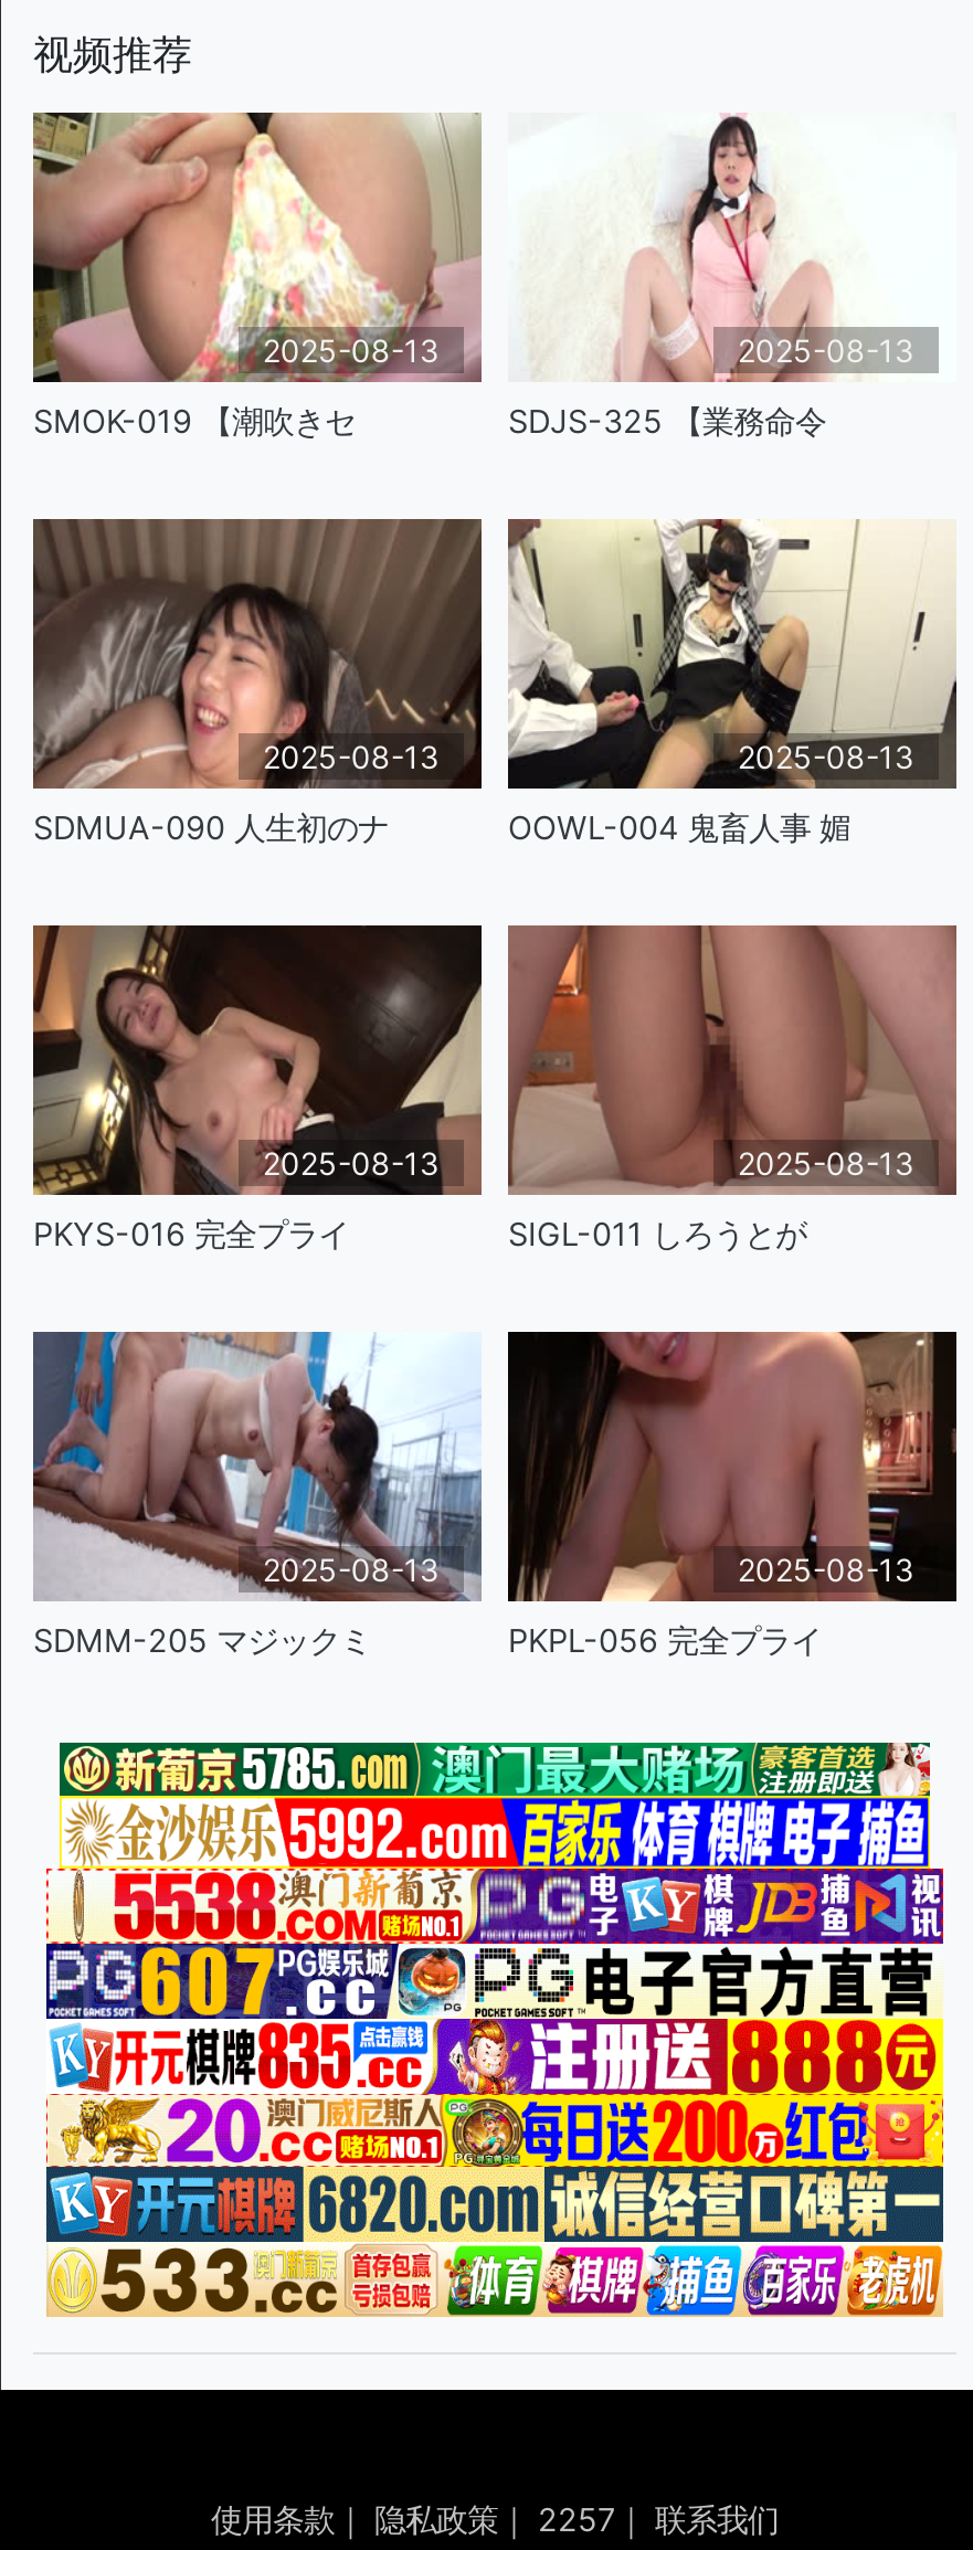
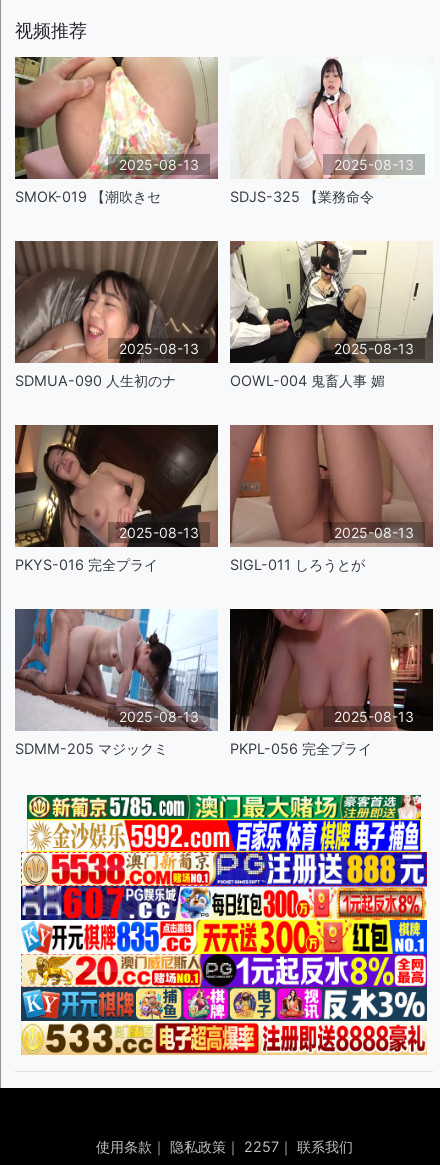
[46,1745,945,2317] [image] -> [21,797,428,1055] [image]

